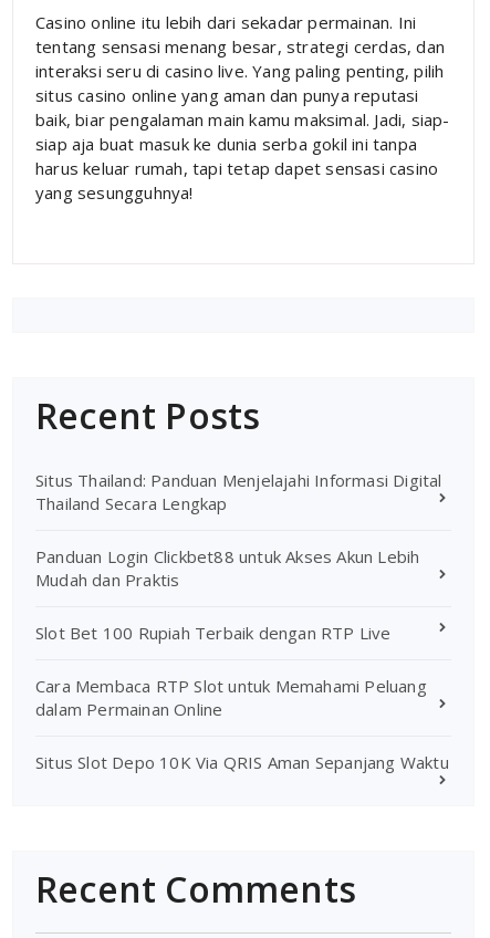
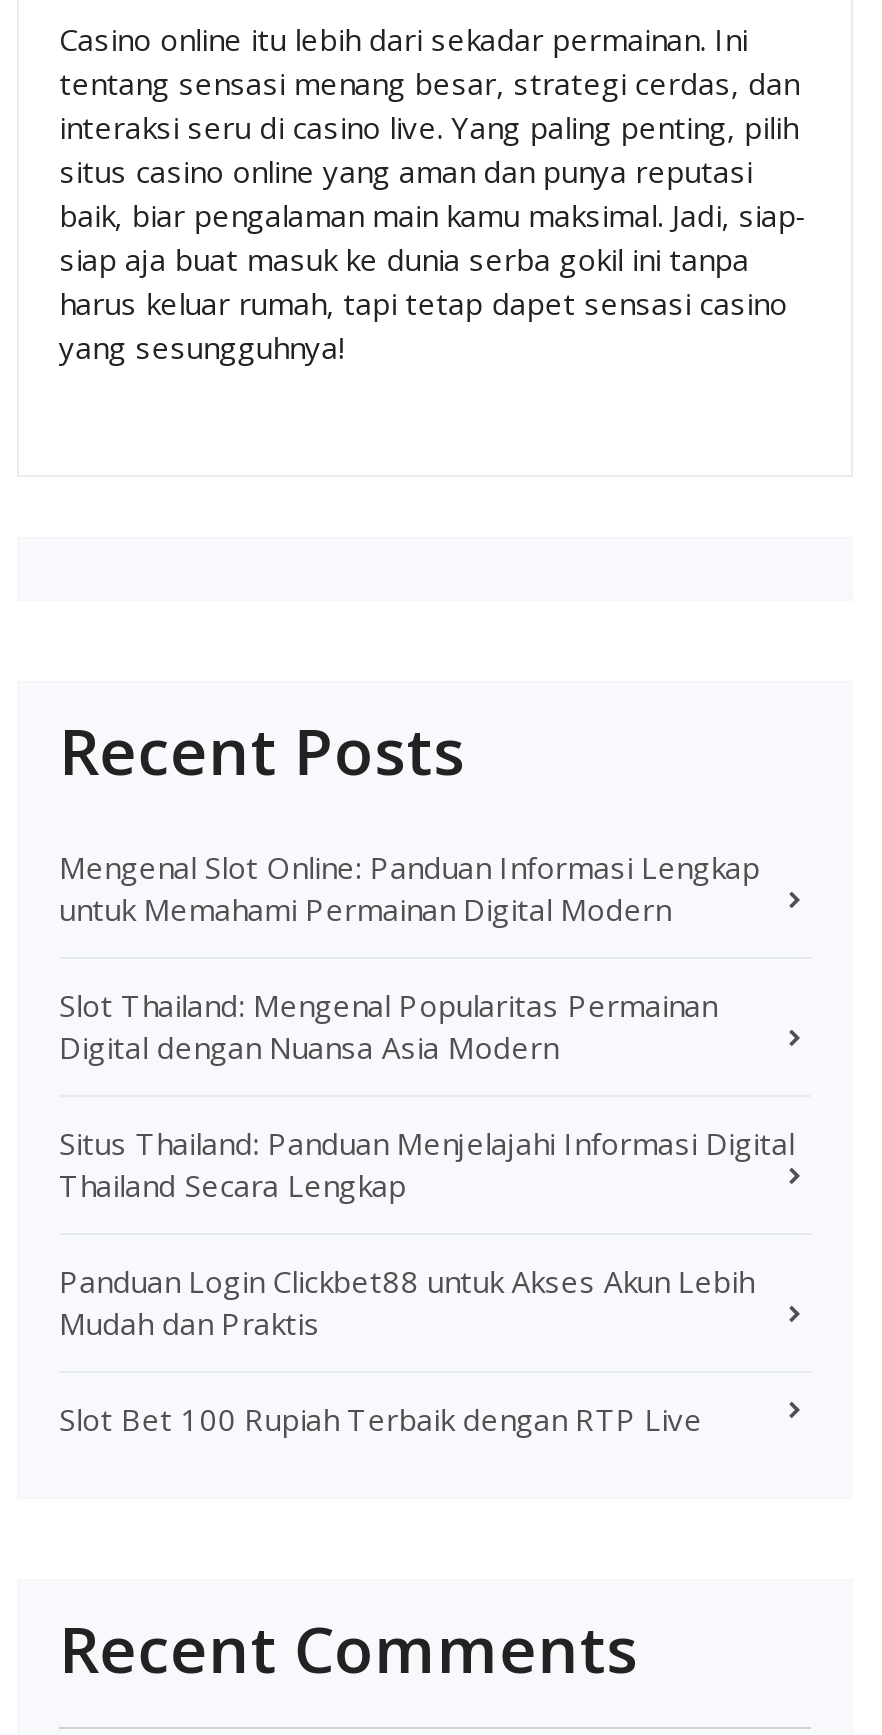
none -> [59,847,760,1067] Mengenal Slot Online: Panduan Informasi Lengkap | untuk Memahami Permainan Digital Modern | Slot Thailand: Mengenal Popularitas Permainan | Digital dengan Nuansa Asia Modern
moved [35,469,442,644] -> [59,1123,794,1439]: Situs Thailand: Panduan Menjelajahi Informasi Digital | Thailand Secara Lengkap | Panduan Login Clickbet88 untuk Akses Akun Lebih | Mudah dan Praktis | Slot Bet 100 Rupiah Terbaik dengan RTP Live
[35,675,449,773] Cara Membaca RTP Slot untuk Memahami Peluang | dalam Permainan Online | Situs Slot Depo 10K Via QRIS Aman Sepanjang Waktu -> none

